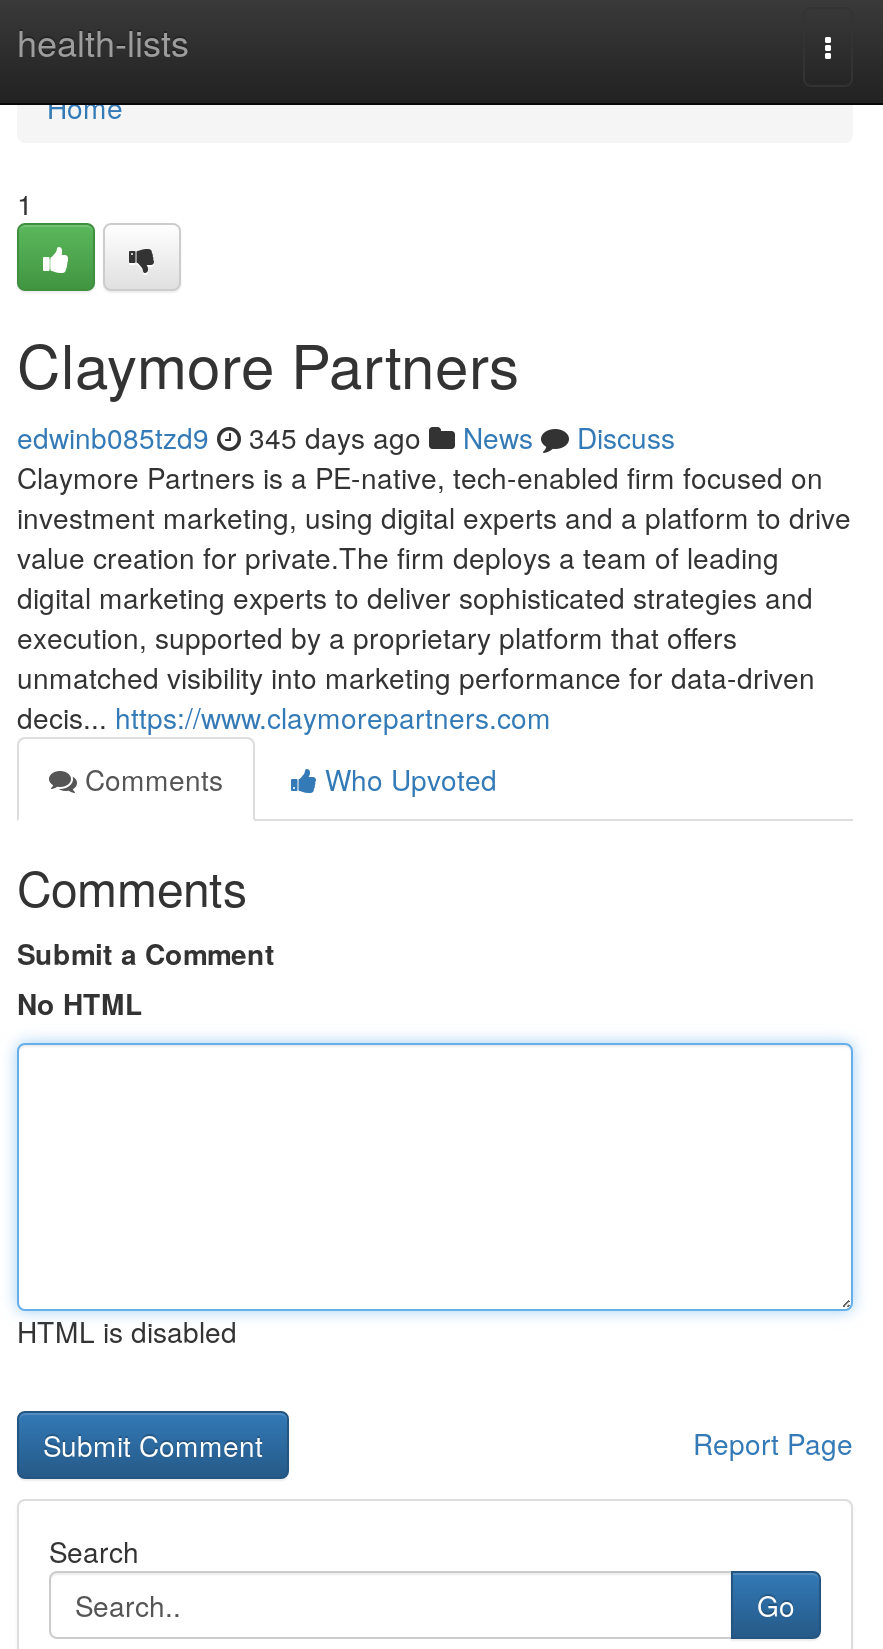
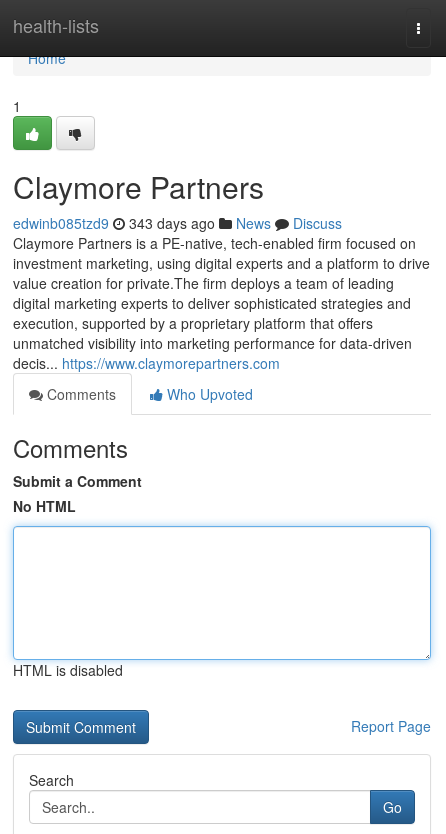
[17,417,675,457] edwinb085tzd9 345 days ago News Discuss -> [13,213,342,233] edwinb085tzd9 343 days ago News Discuss

